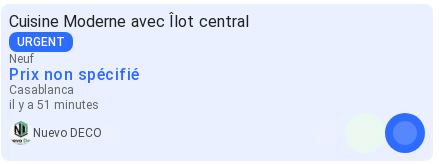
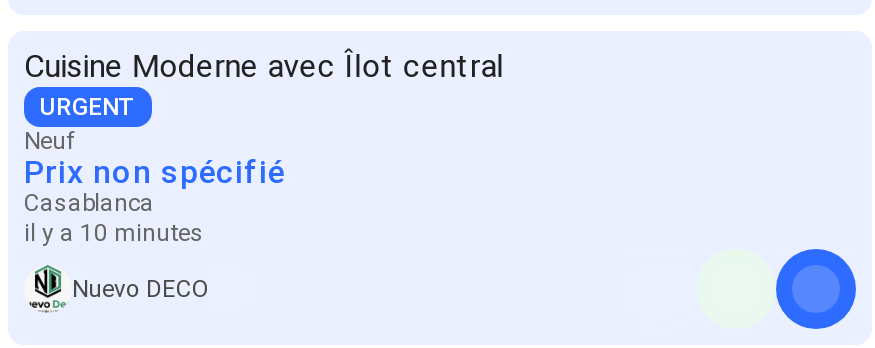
[9,98,99,112] il y a 51 minutes -> [24,218,204,246] il y a 10 minutes

